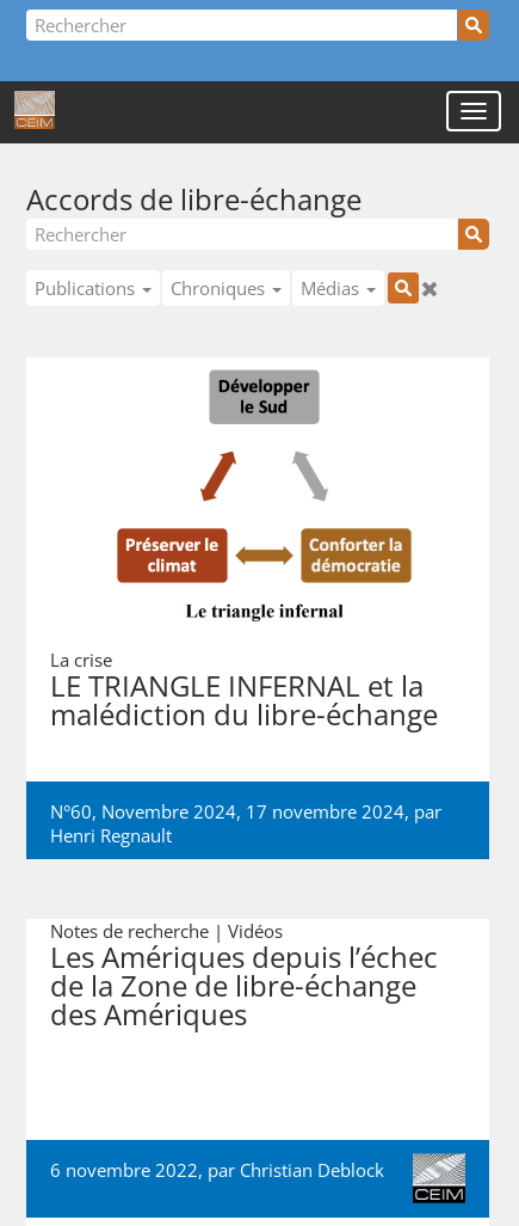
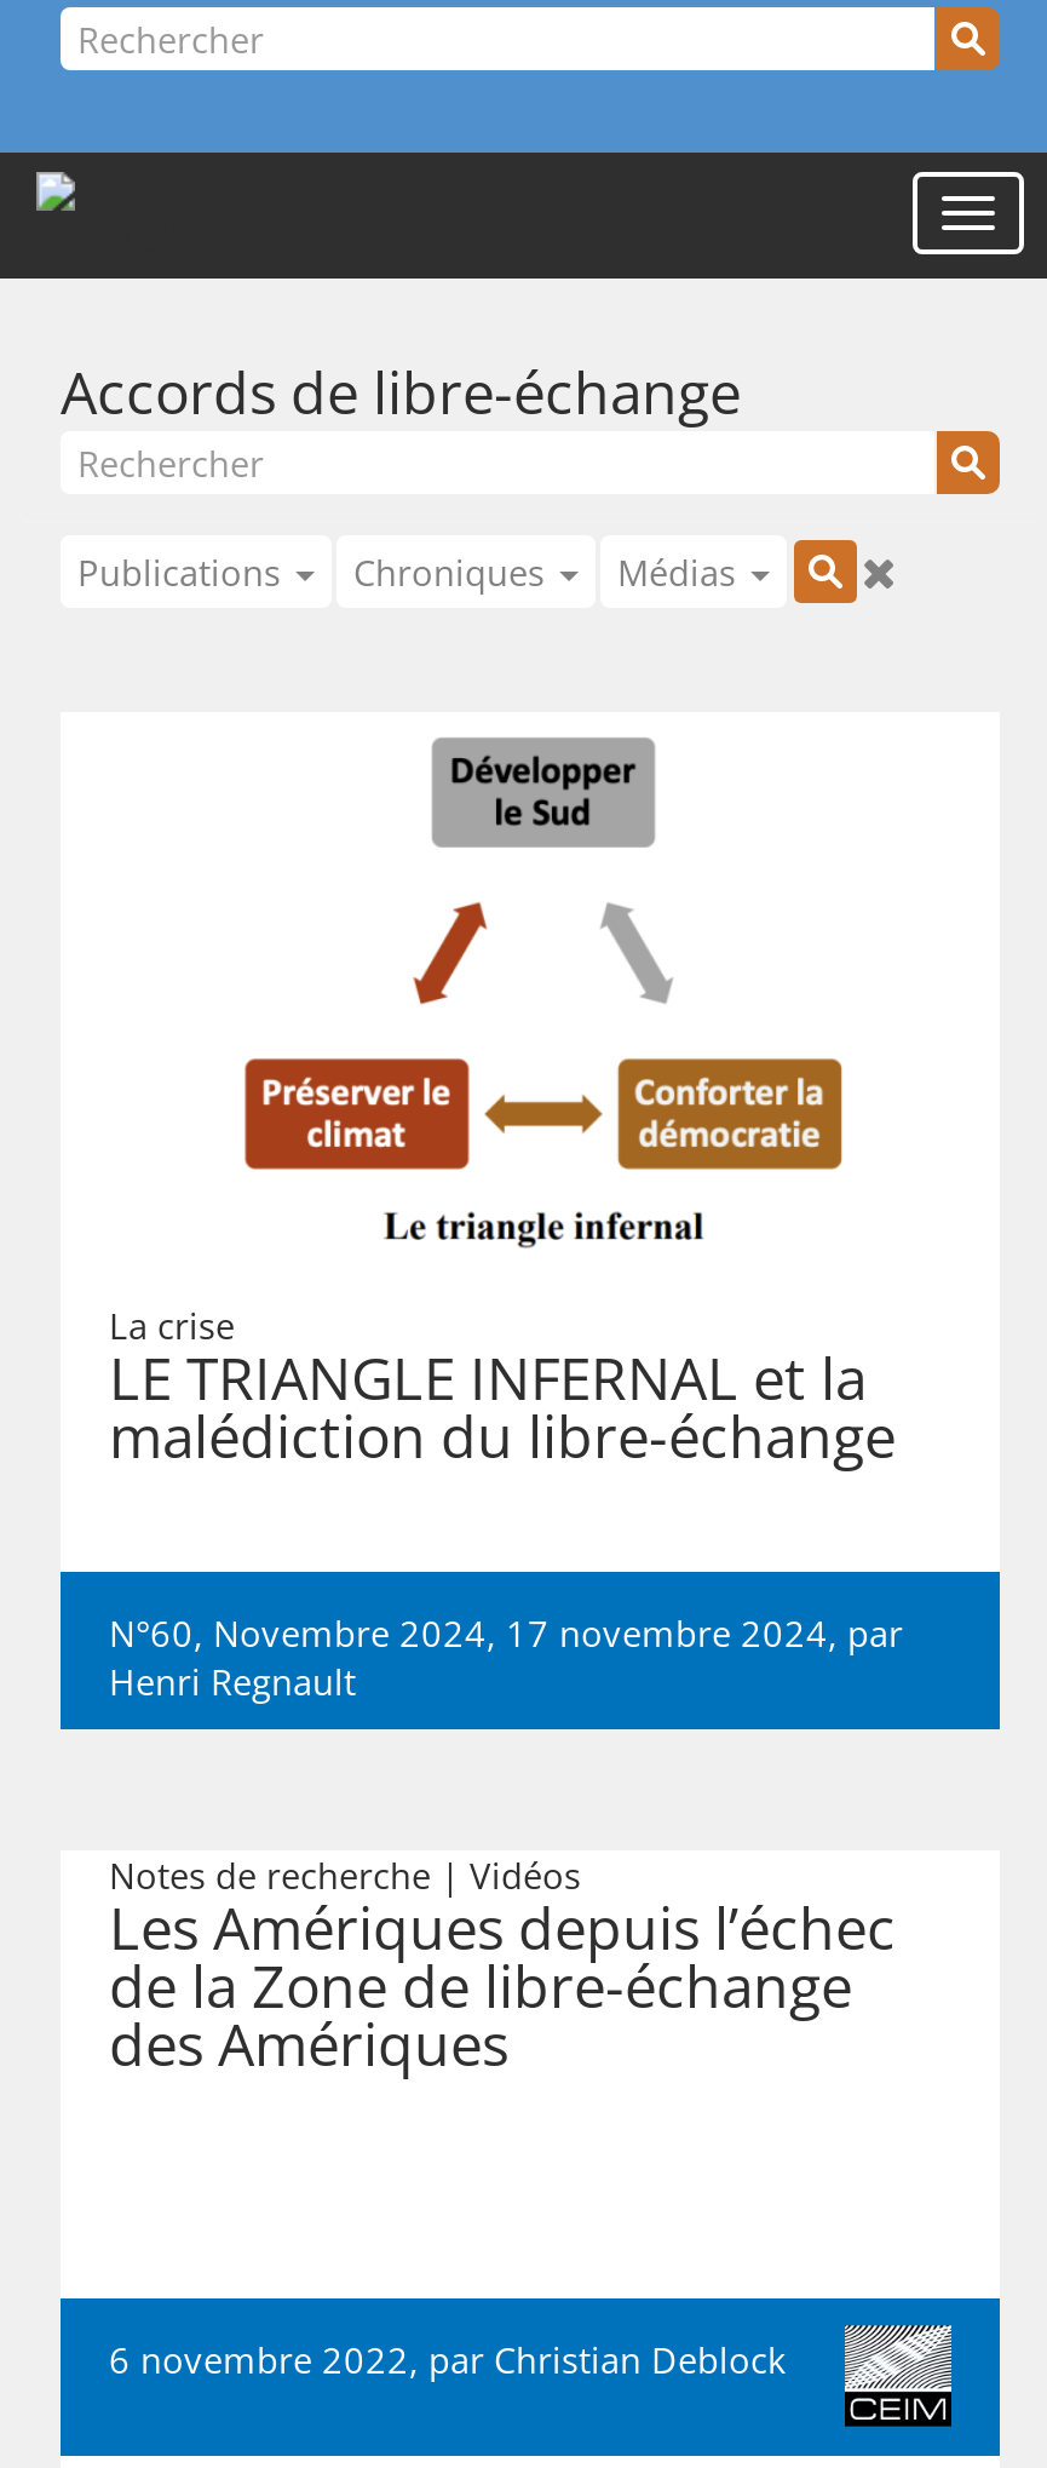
[13,90,56,130] [image] -> [36,172,119,249] [image]

